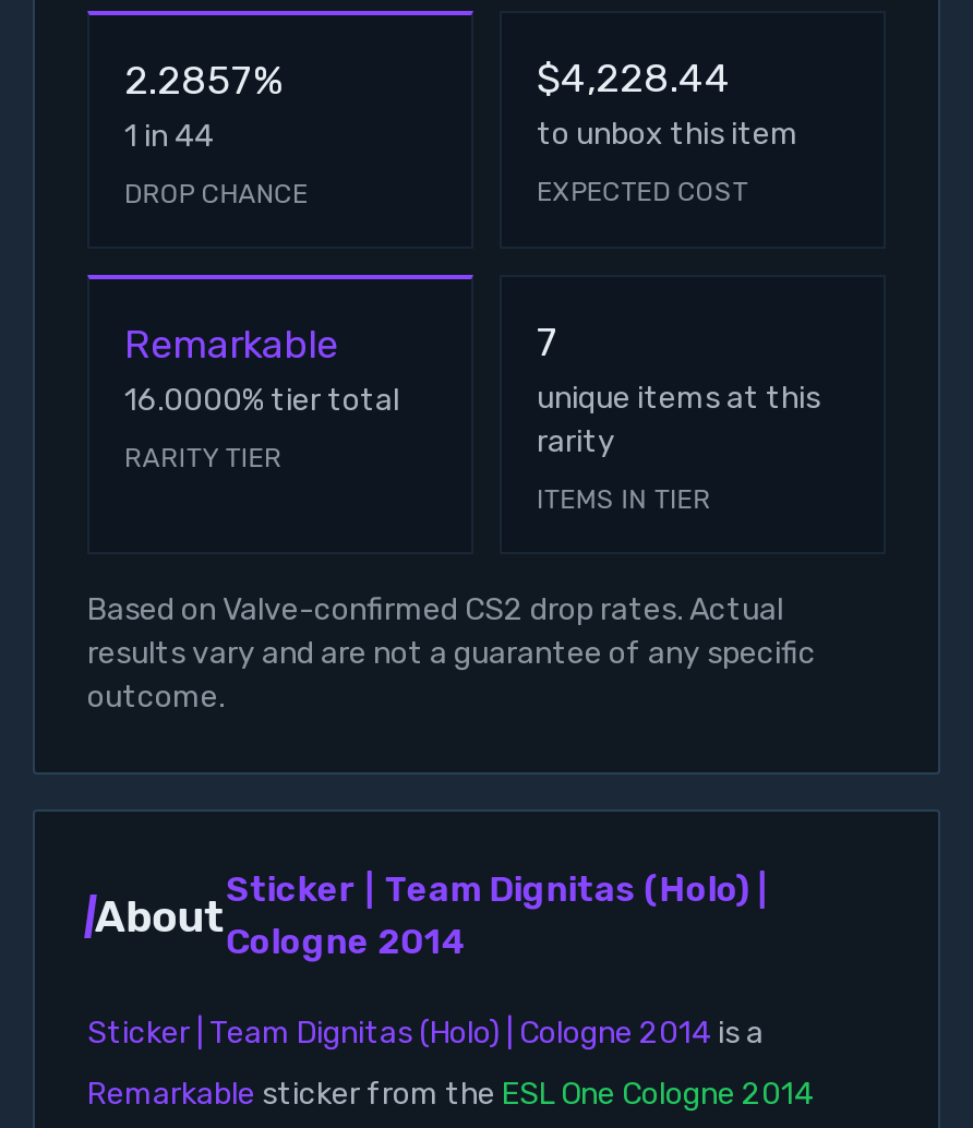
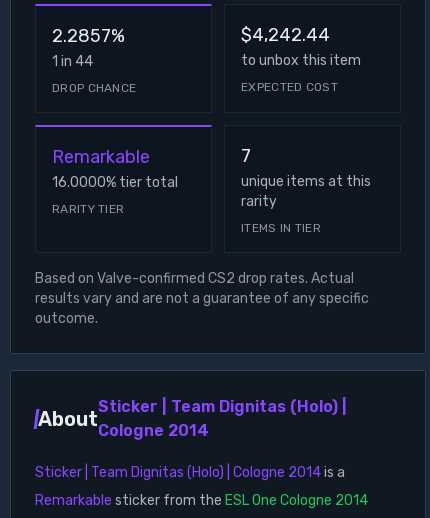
[537,55,731,103] $4,228.44 -> [241,24,330,46] $4,242.44

